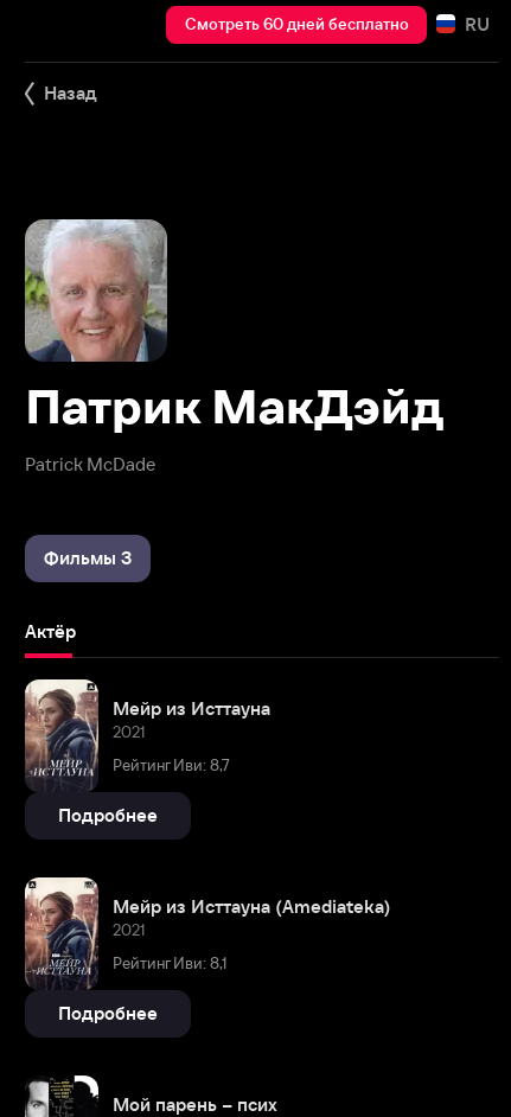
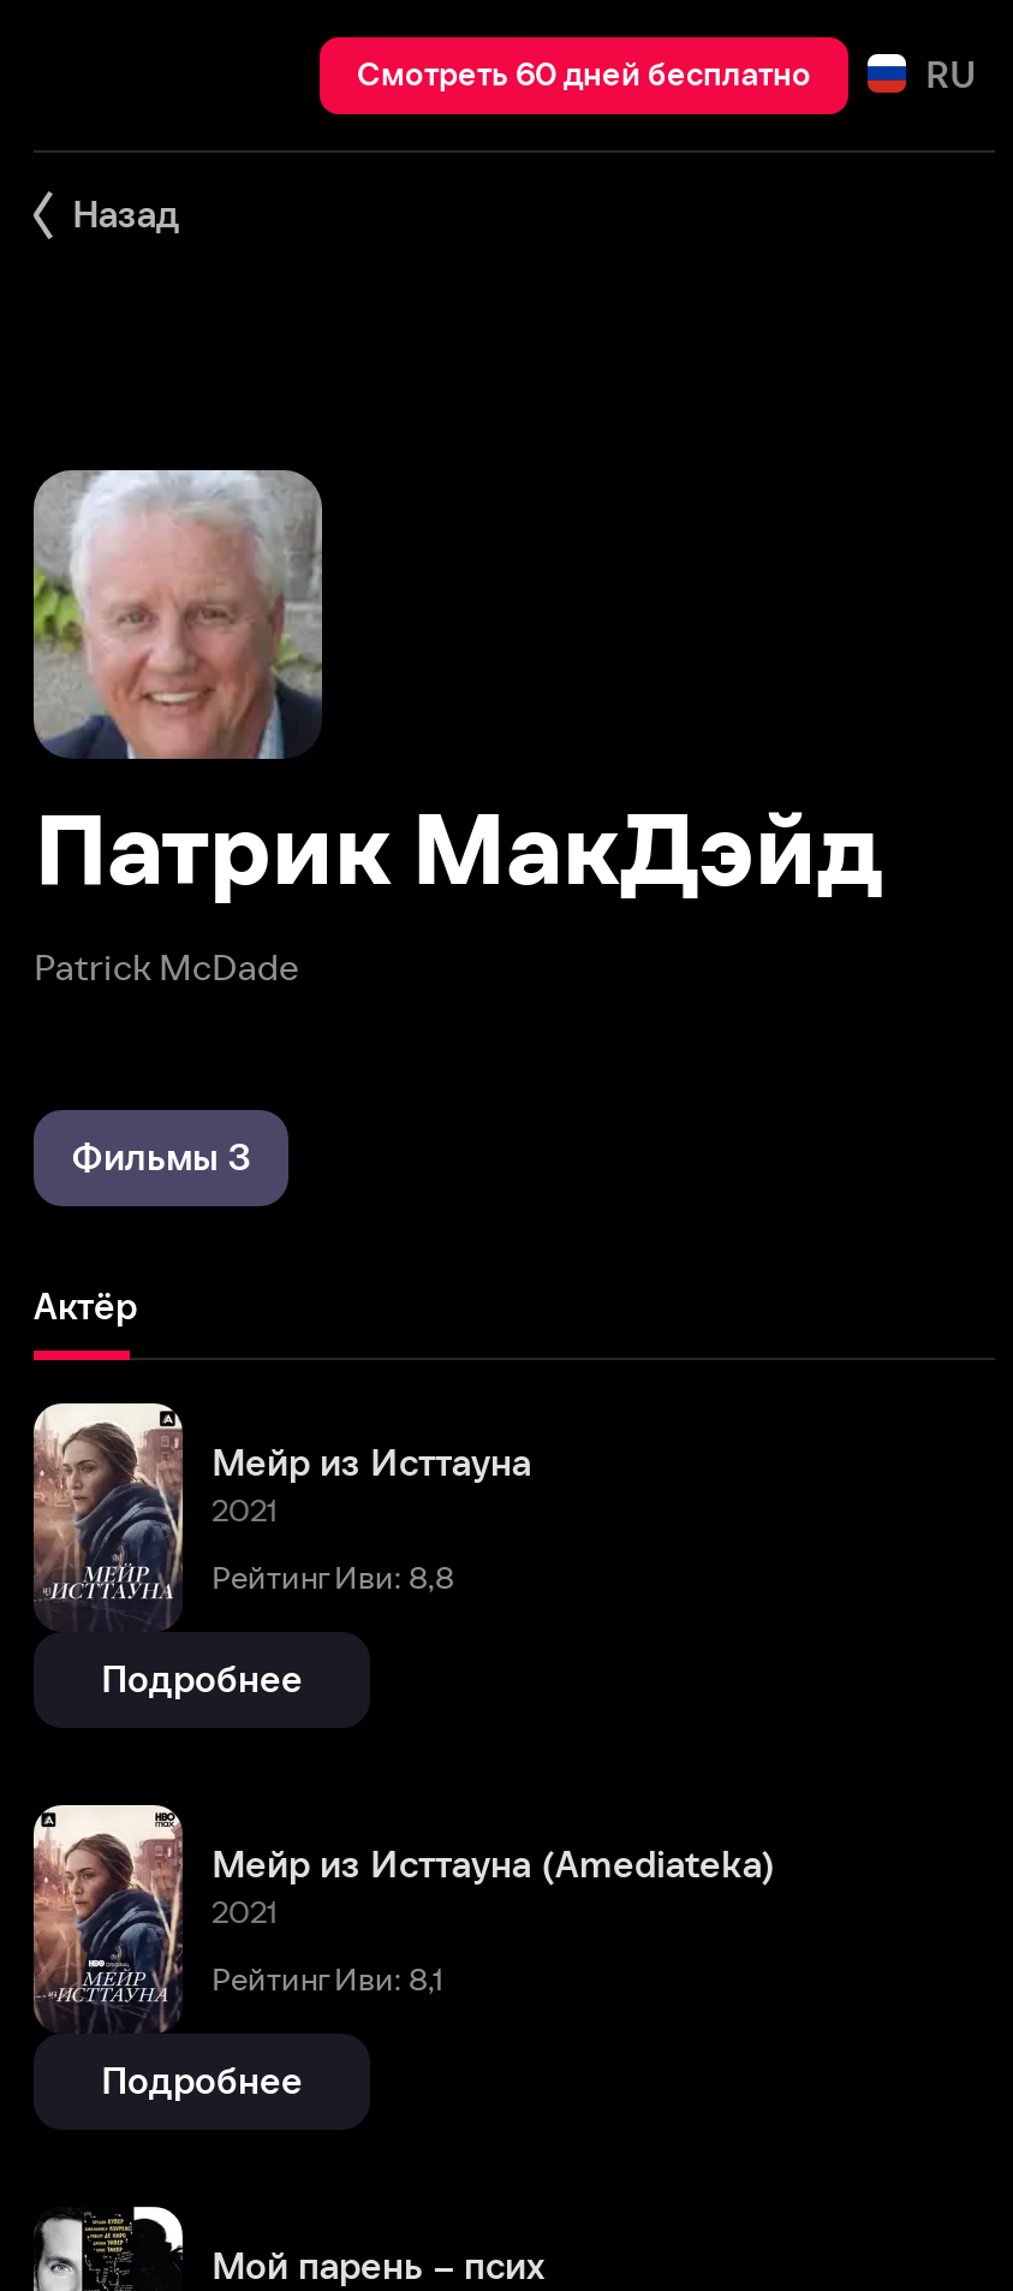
[113,756,230,774] Рейтинг Иви: 8,7 -> [211,1559,454,1595] Рейтинг Иви: 8,8

